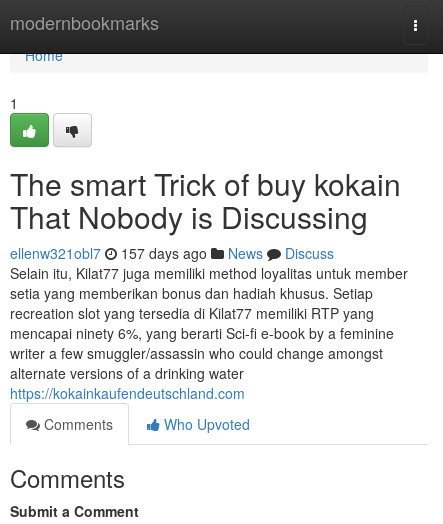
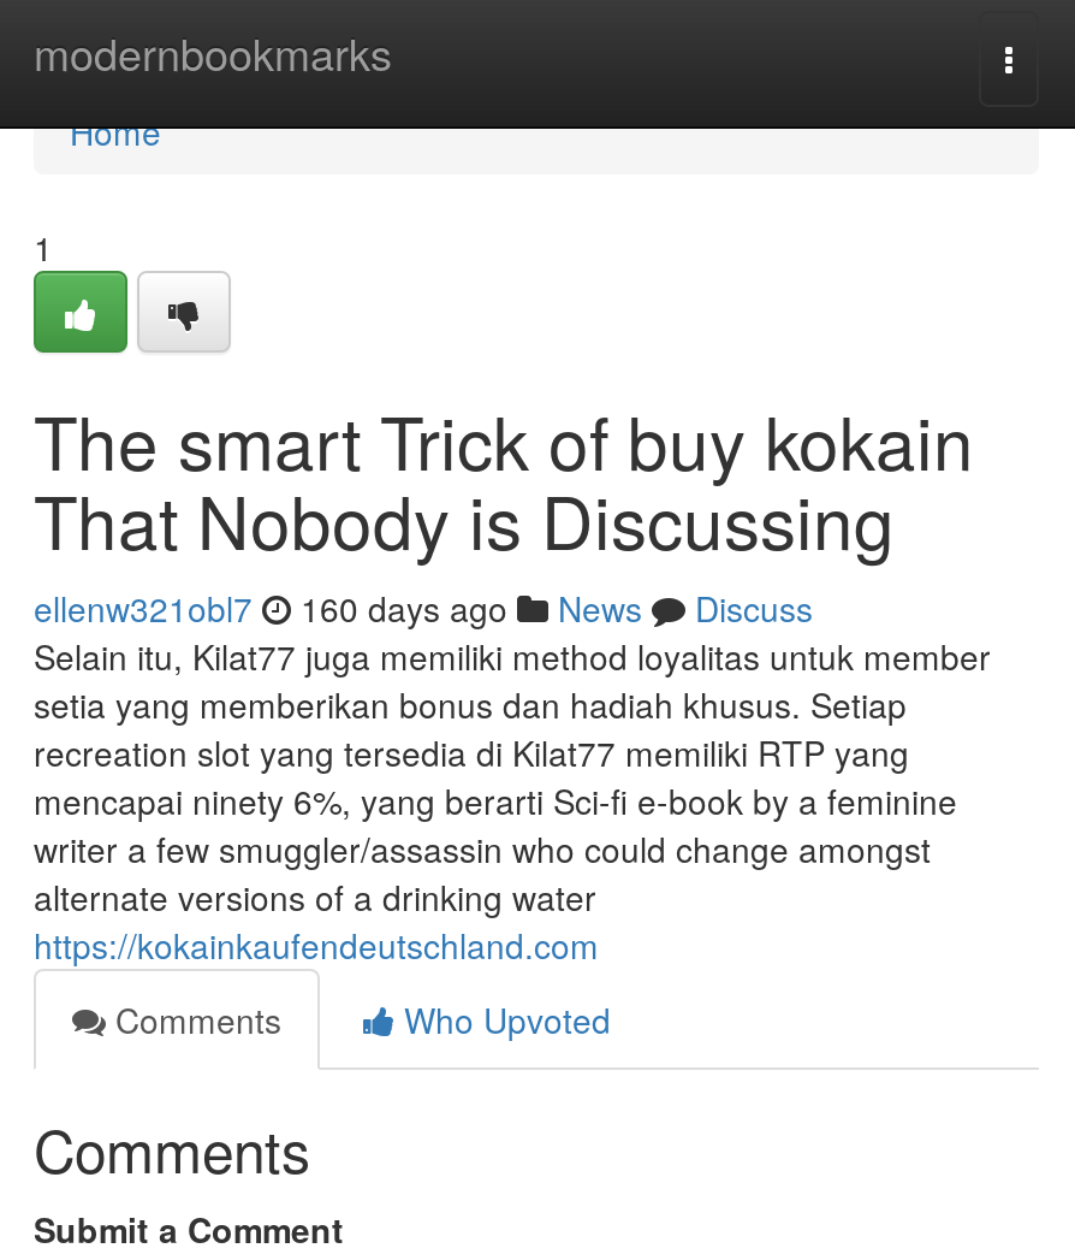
[10,243,334,263] ellenw321obl7 157 days ago News Discuss -> [34,584,813,632] ellenw321obl7 160 days ago News Discuss

